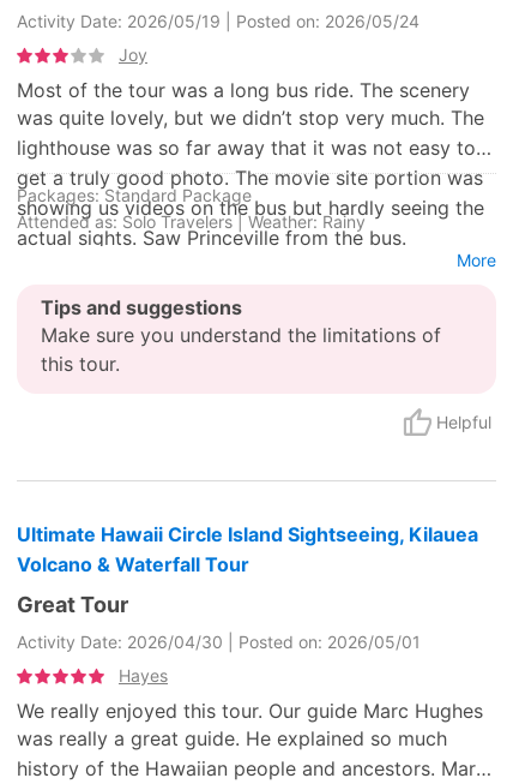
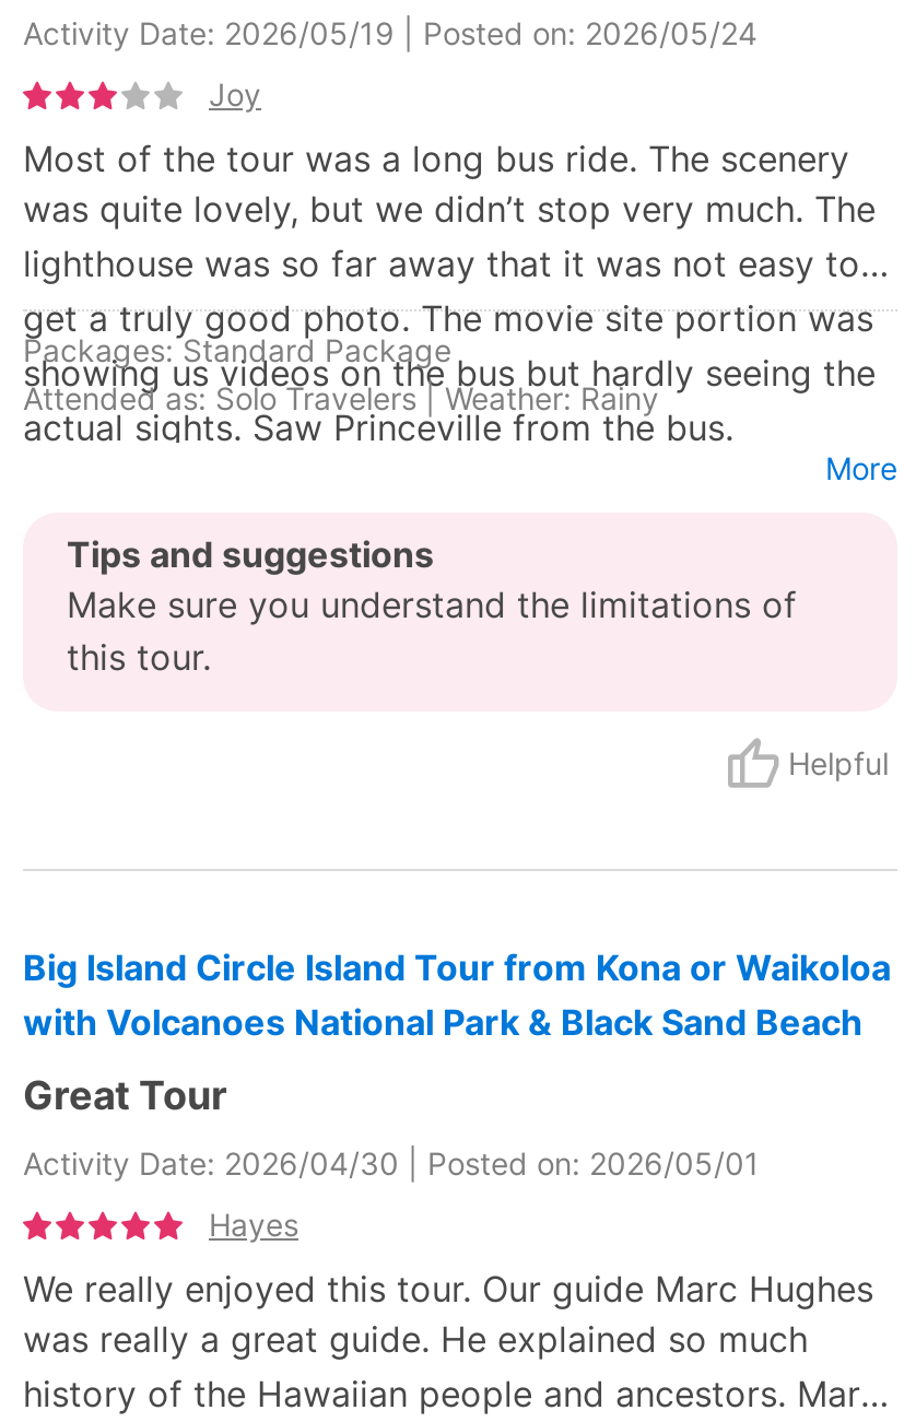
[17,522,478,576] Ultimate Hawaii Circle Island Sightseeing, Kilauea | Volcano & Waterfall Tour -> [23,945,891,1044] Big Island Circle Island Tour from Kona or Waikoloa | with Volcanoes National Park & Black Sand Beach

